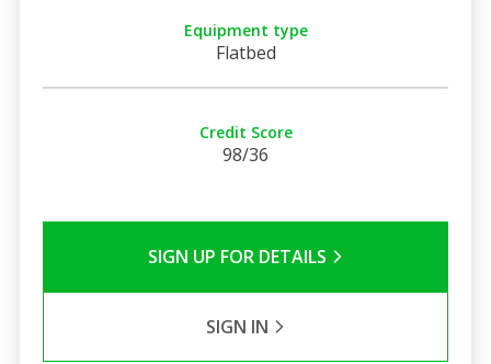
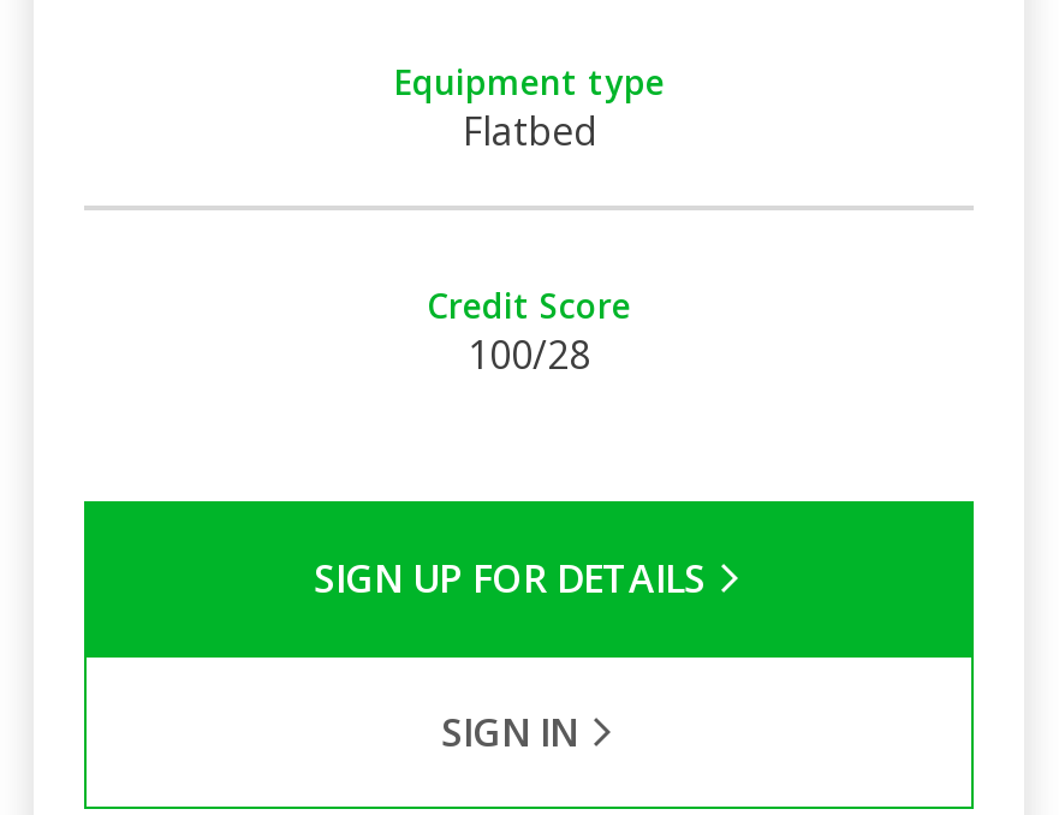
[222,142,269,167] 98/36 -> [468,328,590,381] 100/28

